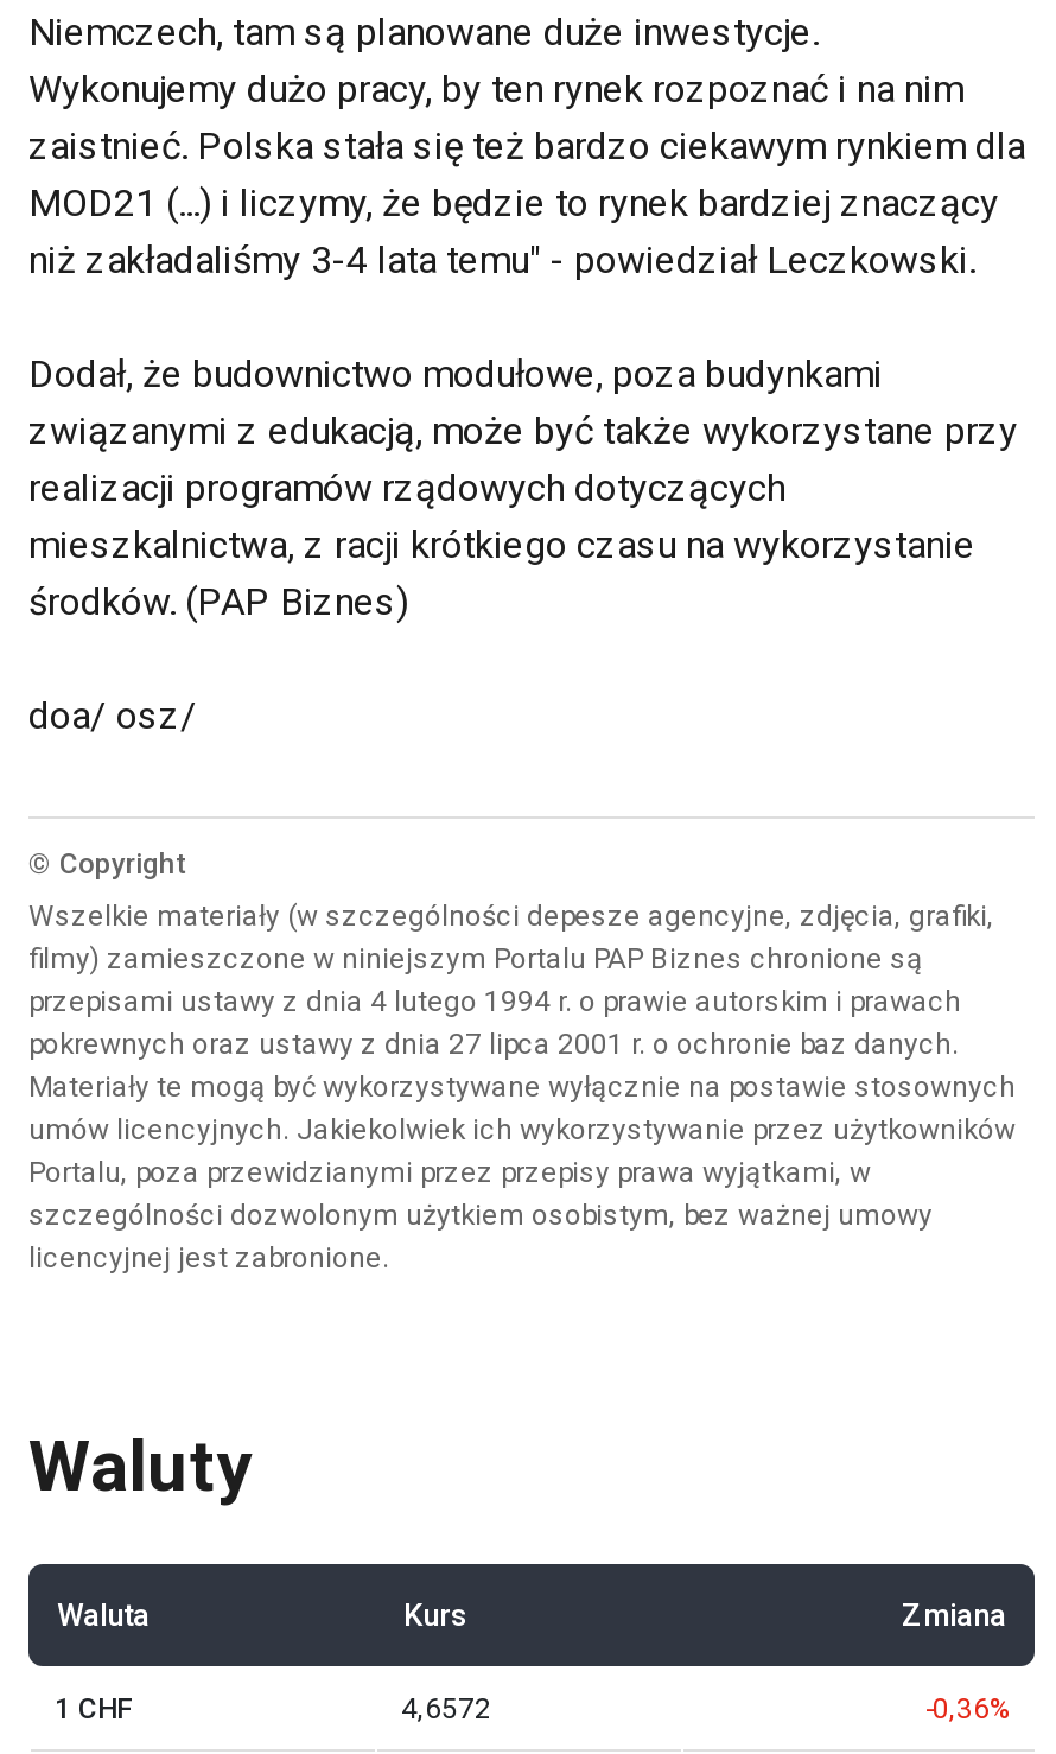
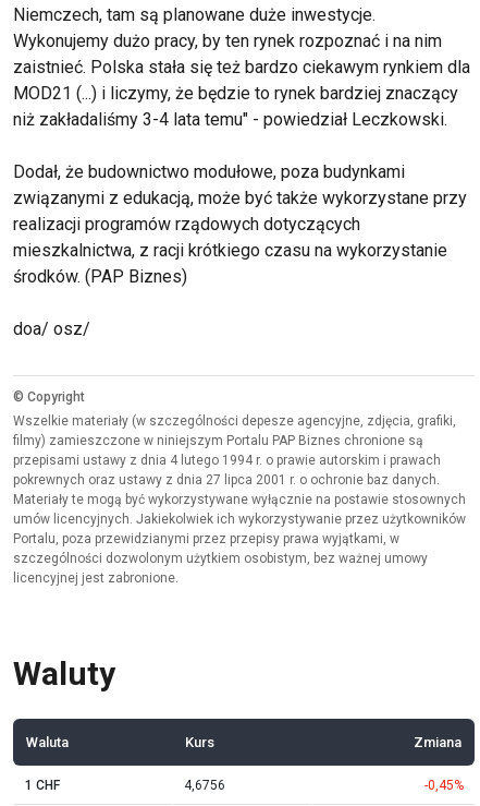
[401,1692,491,1726] 4,6572 -> [184,778,225,793] 4,6756
[925,1692,1011,1726] -0,36% -> [424,778,464,793] -0,45%

